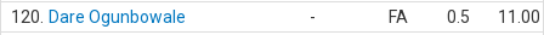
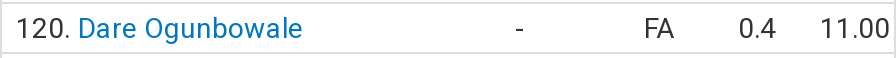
[389,7,540,27] FA 0.5 11.00 -> [644,12,890,44] FA 0.4 11.00

